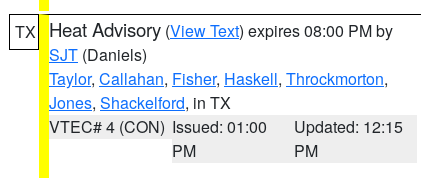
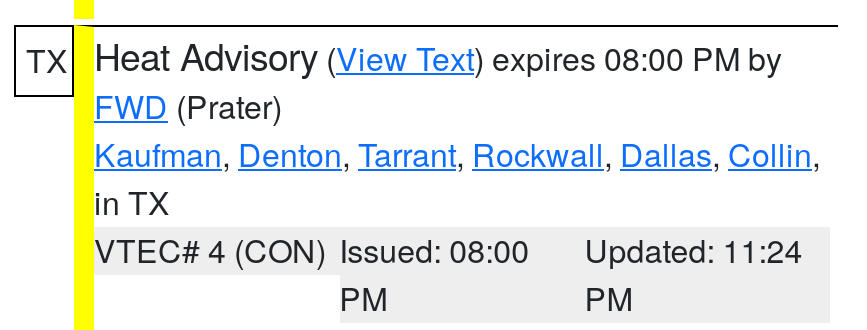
[49,43,388,138] SJT (Daniels) | Taylor, Callahan, Fisher, Haskell, Throckmorton, | Jones, Shackelford, in TX | VTEC# 4 (CON) Issued: 01:00 -> [94,83,820,273] FWD (Prater) | Kaufman, Denton, Tarrant, Rockwall, Dallas, Collin, | in TX | VTEC# 4 (CON) Issued: 08:00
[294,115,403,138] Updated: 12:15 -> [584,227,802,273] Updated: 11:24

